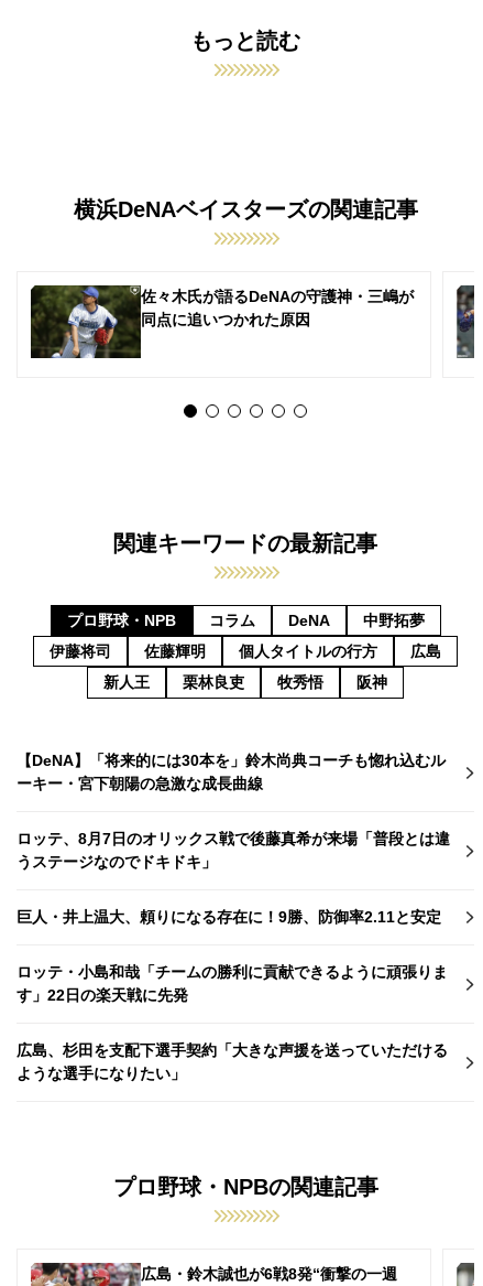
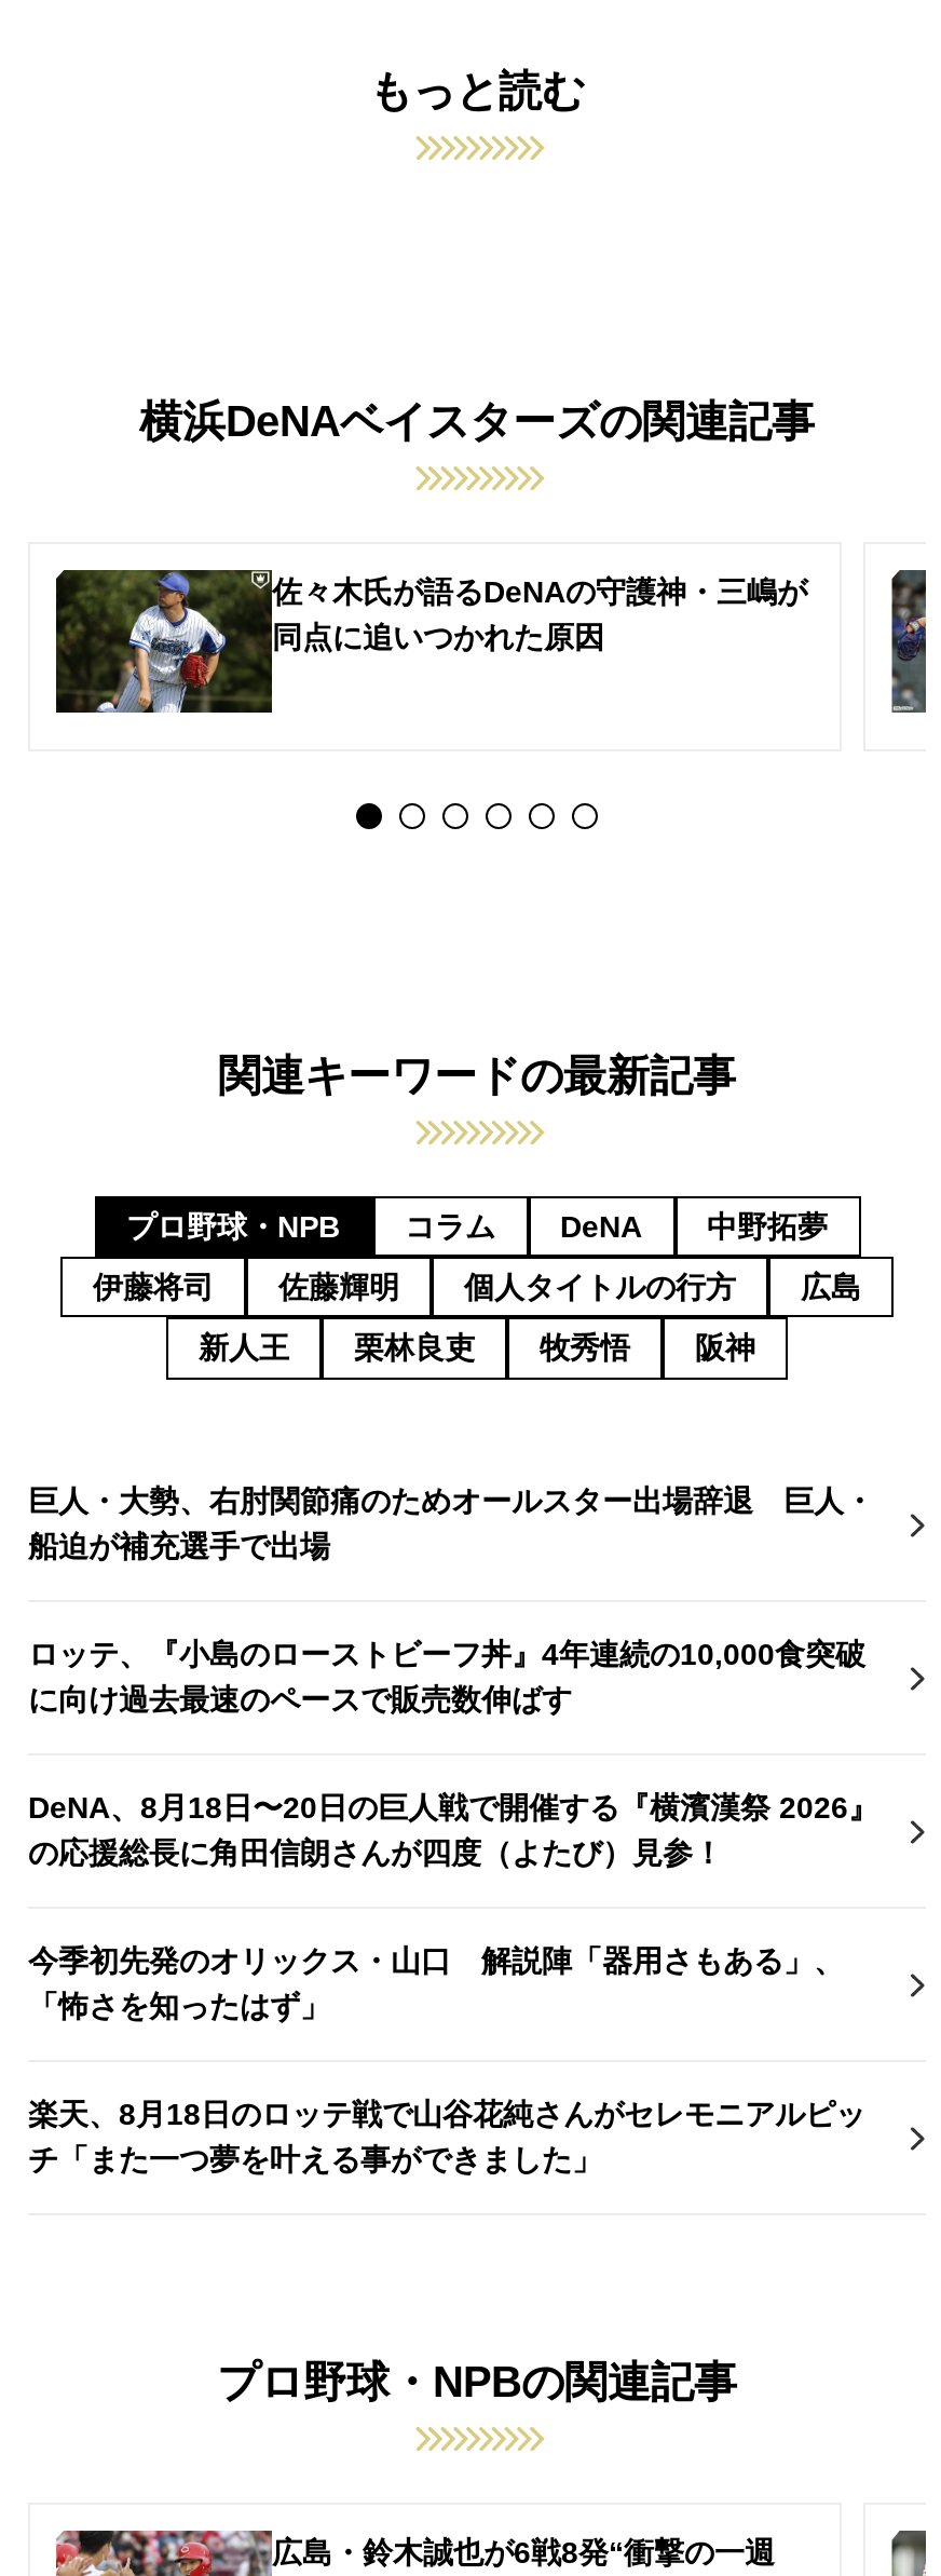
[17,751,446,792] 【DeNA】「将来的には30本を」鈴木尚典コーチも惚れ込むル | ーキー・宮下朝陽の急激な成長曲線 -> [28,1483,874,1563] 巨人・大勢、右肘関節痛のためオールスター出場辞退 巨人・ | 船迫が補充選手で出場
[17,829,450,870] ロッテ、8月7日のオリックス戦で後藤真希が来場「普段とは違 | うステージなのでドキドキ」 -> [28,1636,865,1716] ロッテ、『小島のローストビーフ丼』4年連続の10,000食突破 | に向け過去最速のペースで販売数伸ばす
[17,908,441,925] 巨人・井上温大、頼りになる存在に！9勝、防御率2.11と安定 -> [28,1789,878,1869] DeNA、8月18日〜20日の巨人戦で開催する『横濱漢祭 2026』 | の応援総長に角田信朗さんが四度（よたび）見参！
[17,963,448,1004] ロッテ・小島和哉「チームの勝利に貢献できるように頑張りま | す」22日の楽天戦に先発 -> [28,1943,844,2023] 今季初先発のオリックス・山口 解説陣「器用さもある」、 | 「怖さを知ったはず」
[17,1041,448,1082] 広島、杉田を支配下選手契約「大きな声援を送っていただける | ような選手になりたい」 -> [28,2096,865,2176] 楽天、8月18日のロッテ戦で山谷花純さんがセレモニアルピッ | チ「また一つ夢を叶える事ができました」

